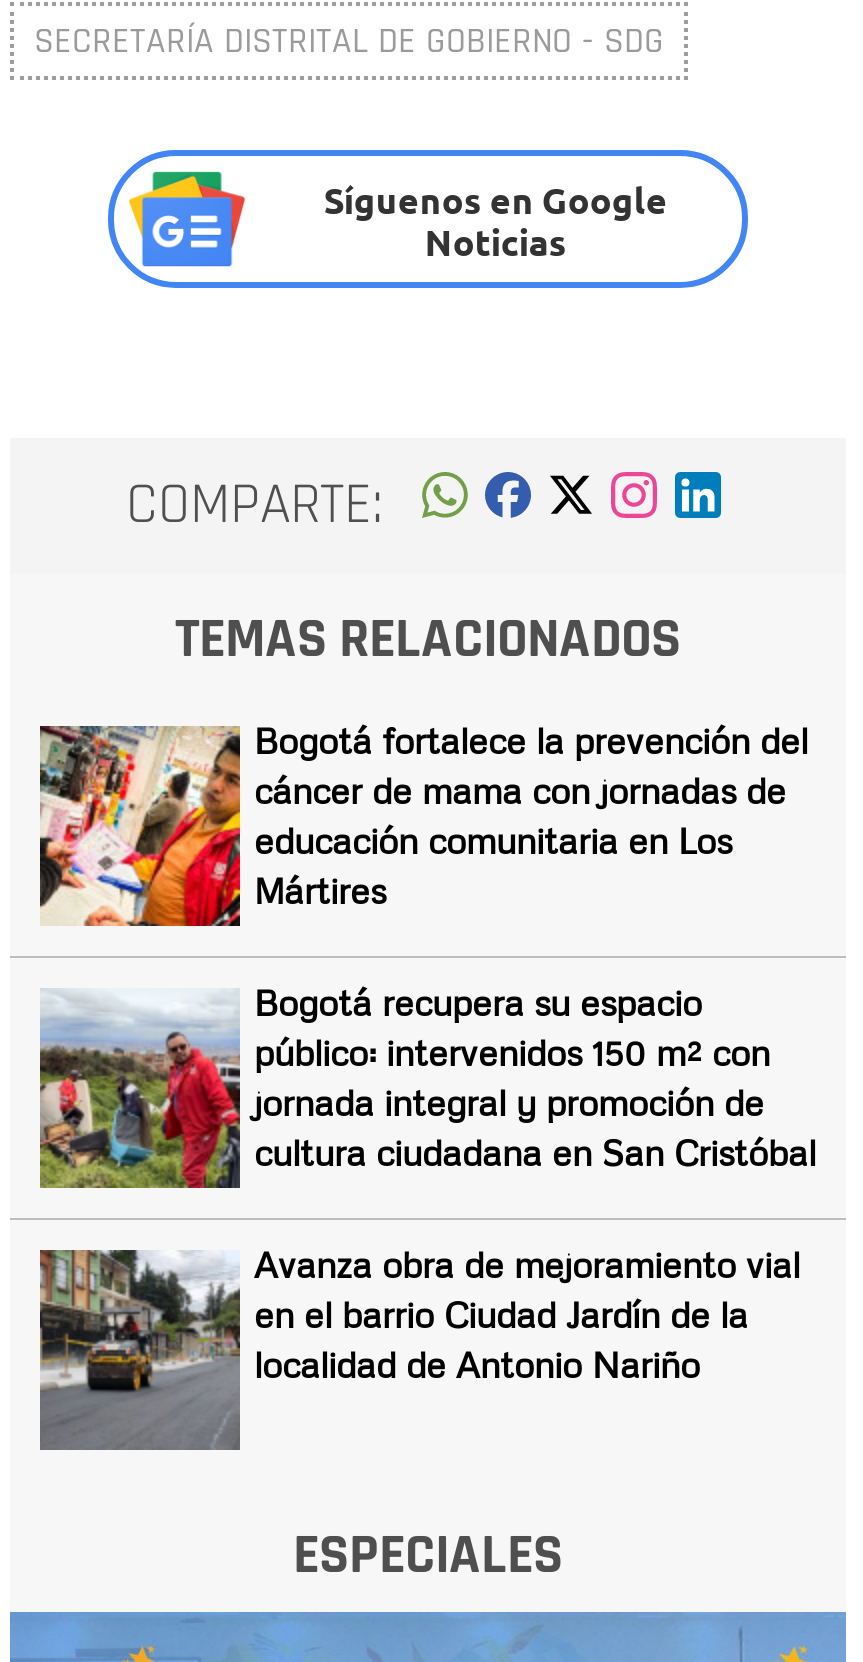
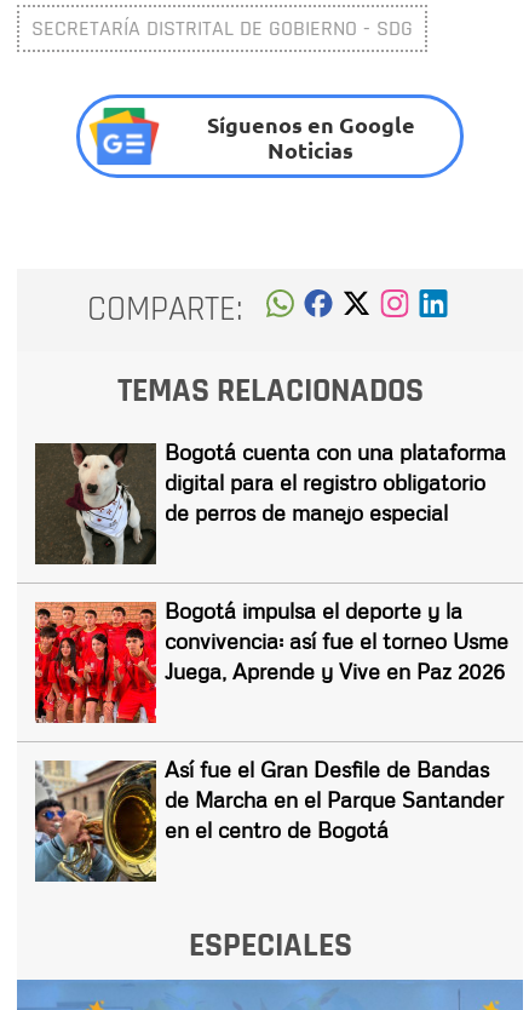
[40,718,808,928] [image] | Bogotá fortalece la prevención del | cáncer de mama con jornadas de | educación comunitaria en Los | Mártires -> [34,438,506,566] [image] | Bogotá cuenta con una plataforma | digital para el registro obligatorio | de perros de manejo especial
[38,980,816,1190] [image] | Bogotá recupera su espacio | público: intervenidos 150 m² con | jornada integral y promoción de | cultura ciudadana en San Cristóbal -> [34,597,508,724] [image] | Bogotá impulsa el deporte y la | convivencia: así fue el torneo Usme | Juega, Aprende y Vive en Paz 2026
[38,1242,800,1452] [image] | Avanza obra de mejoramiento vial | en el barrio Ciudad Jardín de la | localidad de Antonio Nariño -> [34,755,504,883] [image] | Así fue el Gran Desfile de Bandas | de Marcha en el Parque Santander | en el centro de Bogotá

